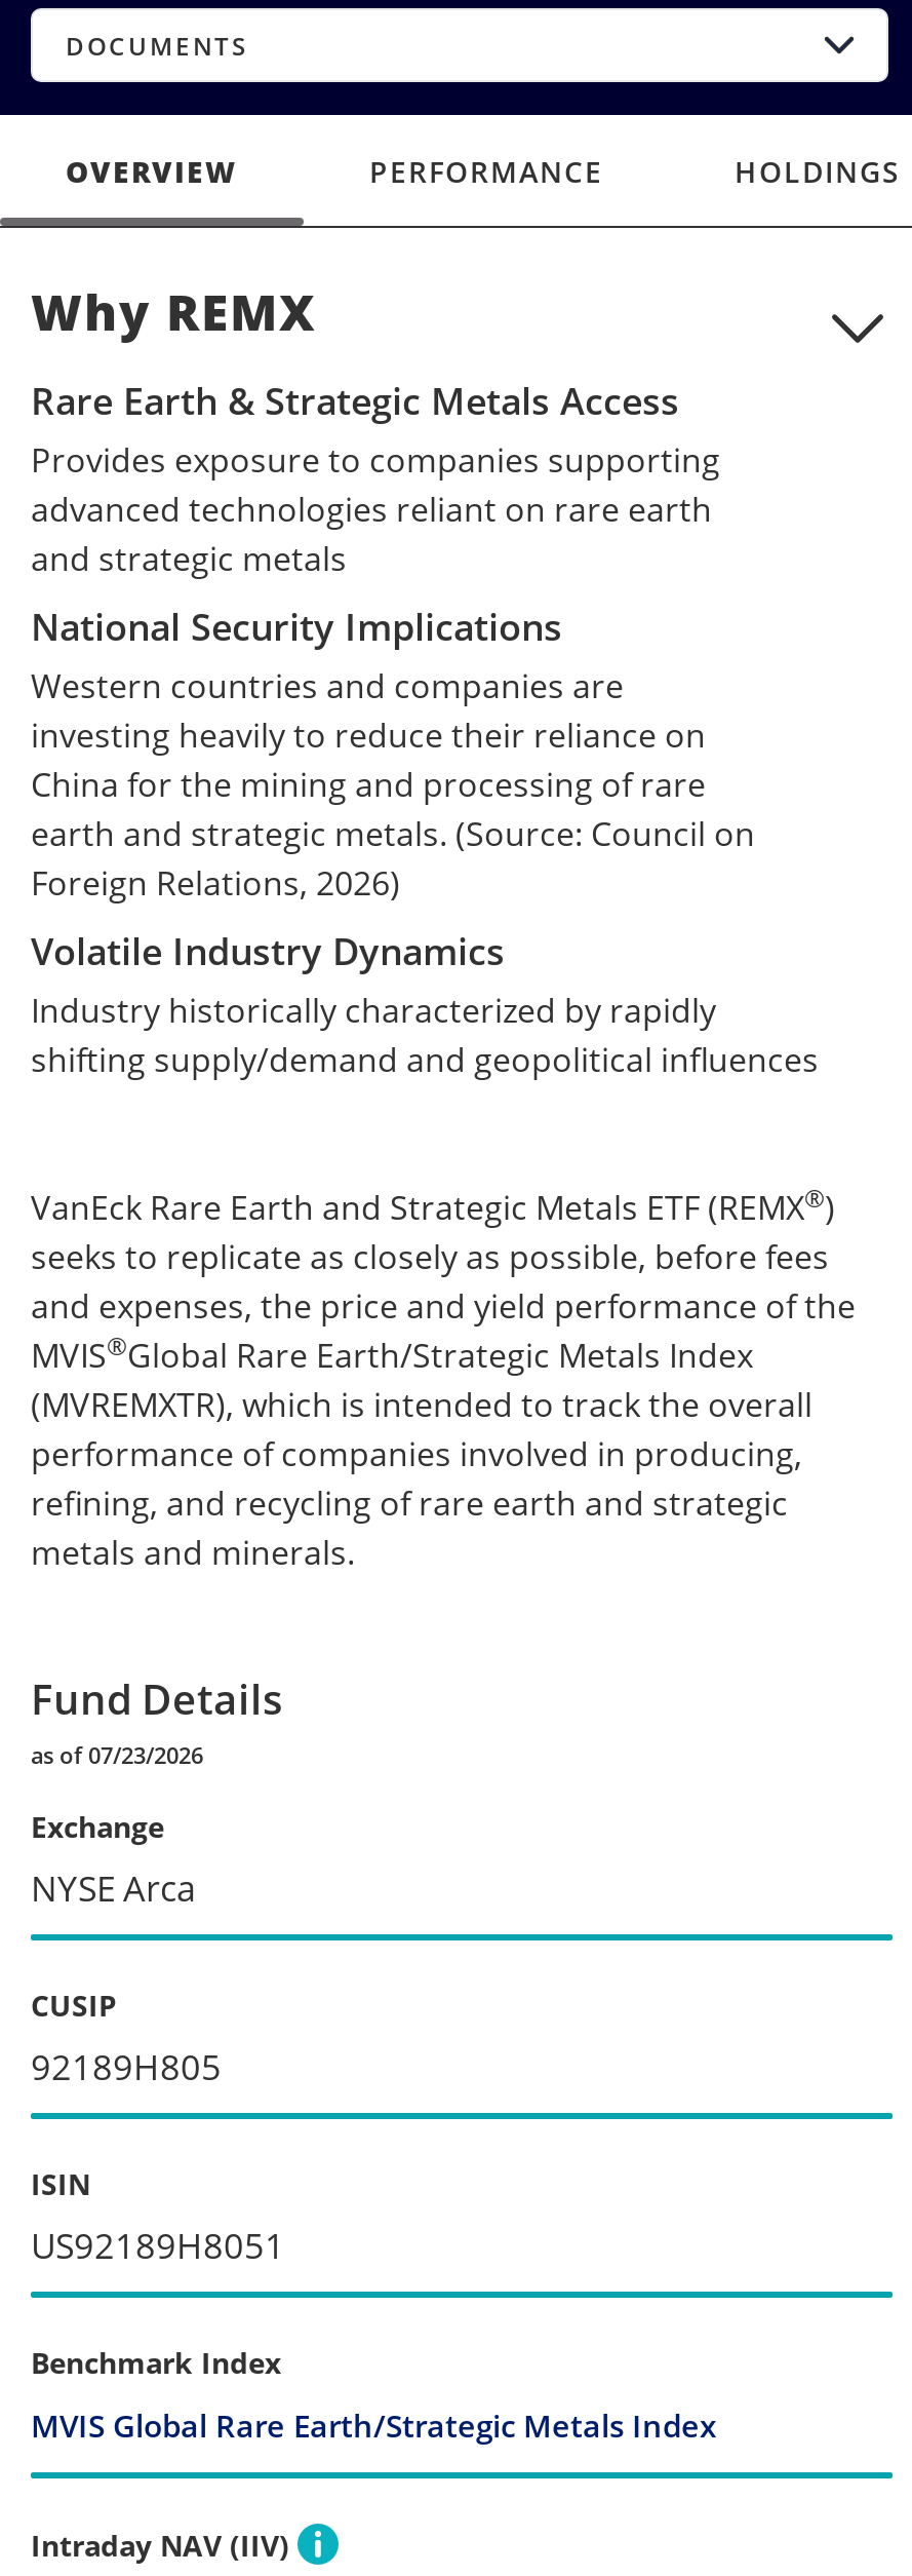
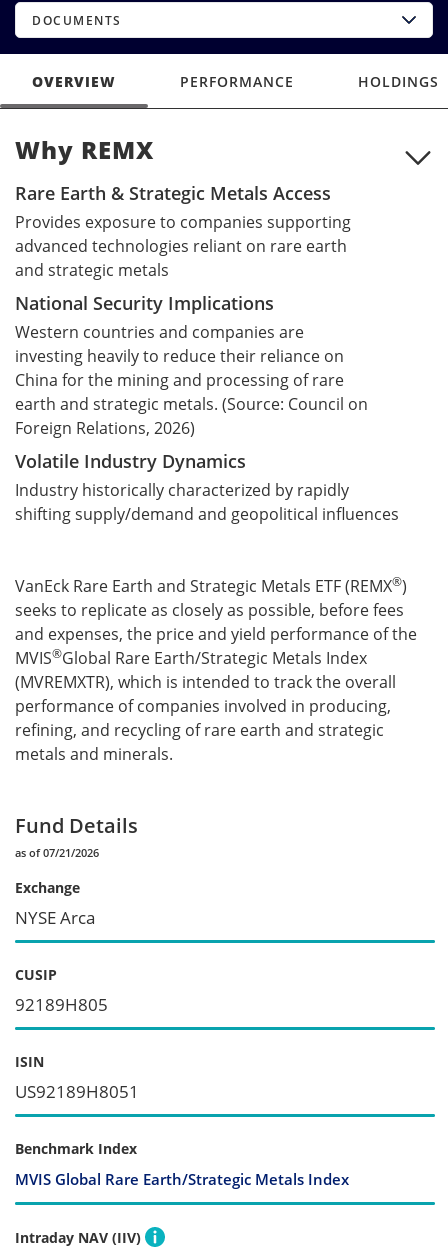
[31,1739,203,1770] as of 07/23/2026 -> [15,845,99,860] as of 07/21/2026

